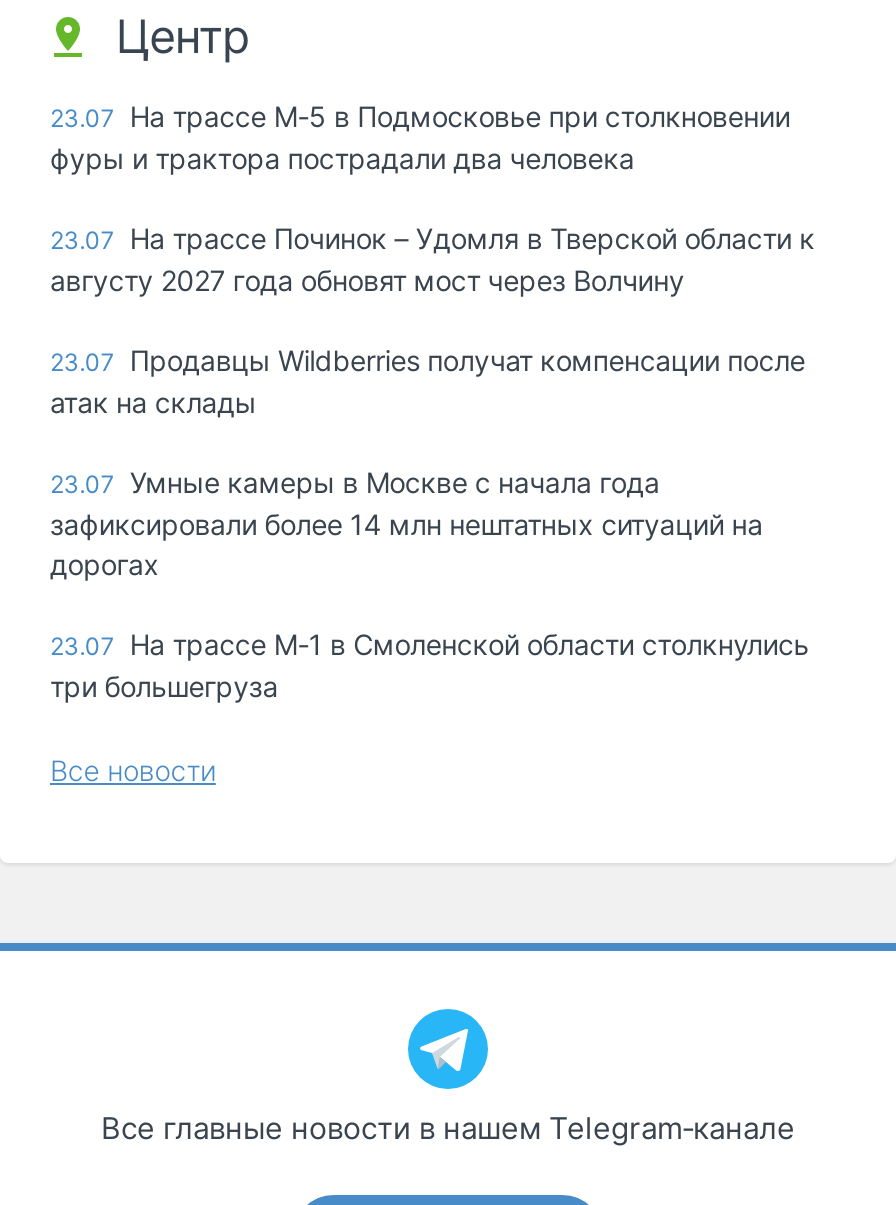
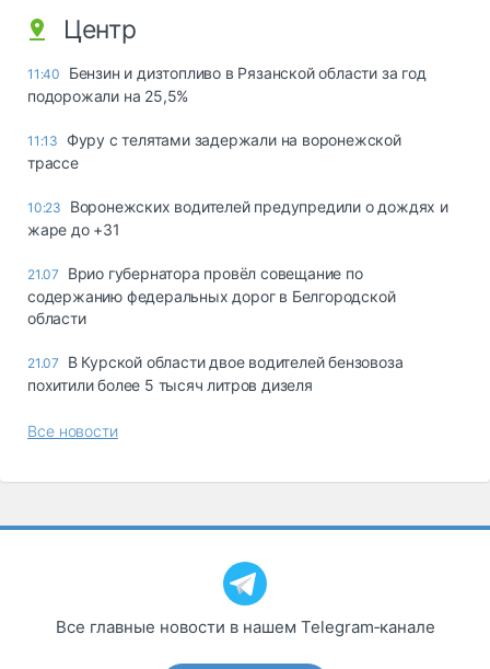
[50,99,790,175] 23.07 На трассе М-5 в Подмосковье при столкновении | фуры и трактора пострадали два человека -> [27,64,426,105] 11:40 Бензин и дизтопливо в Рязанской области за год | подорожали на 25,5%
[50,221,815,297] 23.07 На трассе Починок – Удомля в Тверской области к | августу 2027 года обновят мост через Волчину -> [27,130,401,172] 11:13 Фуру с телятами задержали на воронежской | трассе
[50,343,805,419] 23.07 Продавцы Wildberries получат компенсации после | атак на склады -> [27,197,448,239] 10:23 Воронежских водителей предупредили о дождях и | жаре до +31
[50,465,763,581] 23.07 Умные камеры в Москве с начала года | зафиксировали более 14 млн нештатных ситуаций на | дорогах -> [27,264,395,327] 21.07 Врио губернатора провёл совещание по | содержанию федеральных дорог в Белгородской | области
[50,627,809,703] 23.07 На трассе М-1 в Смоленской области столкнулись | три большегруза -> [27,353,403,394] 21.07 В Курской области двое водителей бензовоза | похитили более 5 тысяч литров дизеля

